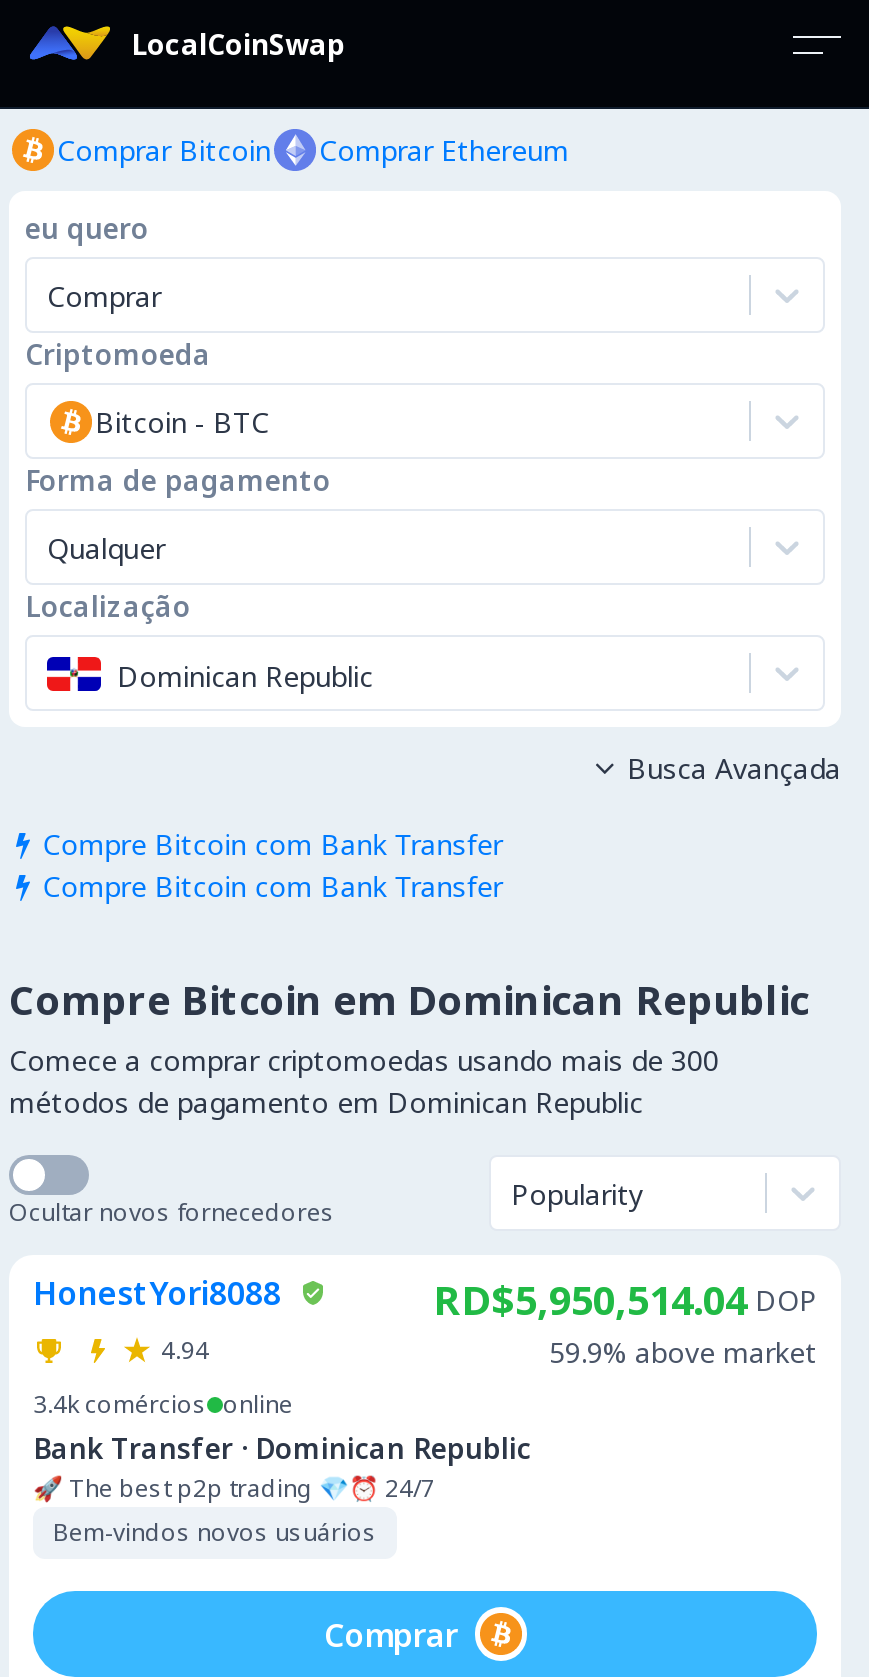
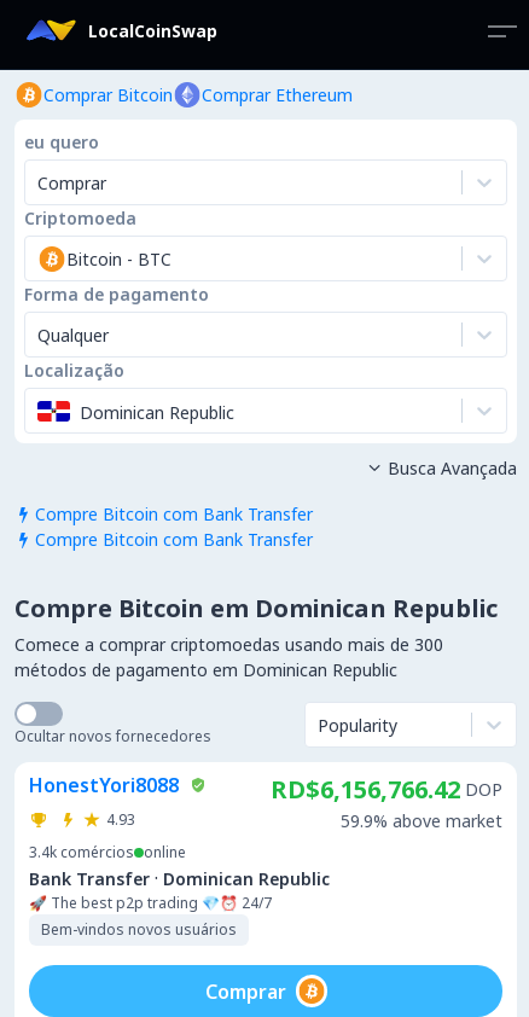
[433,1273,817,1327] RD$5,950,514.04 DOP -> [271,773,502,806] RD$6,156,766.42 DOP
[161,1333,209,1367] 4.94 -> [106,809,135,830] 4.93

